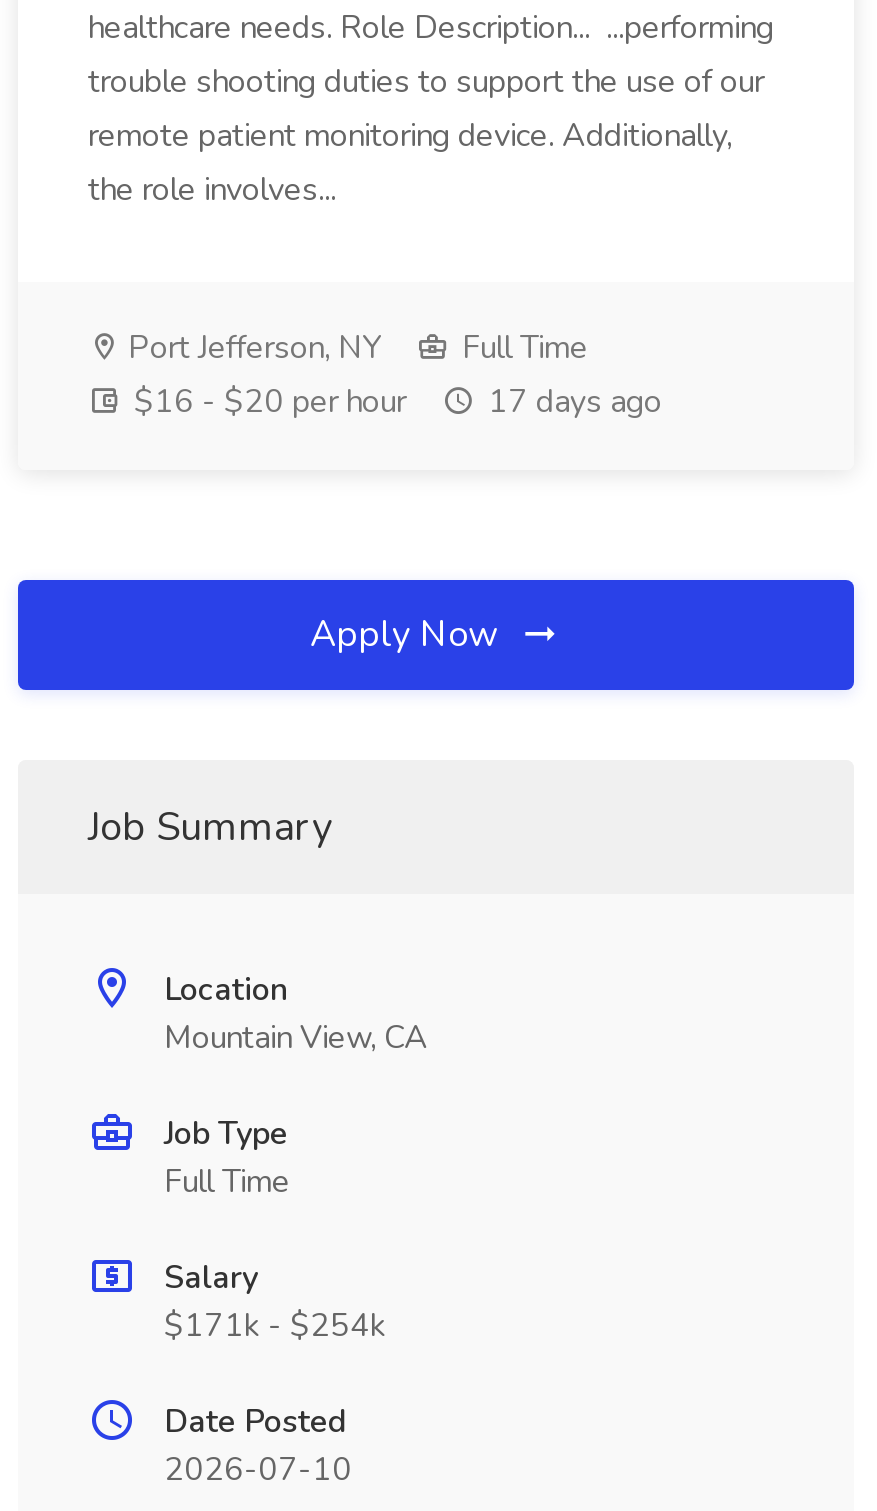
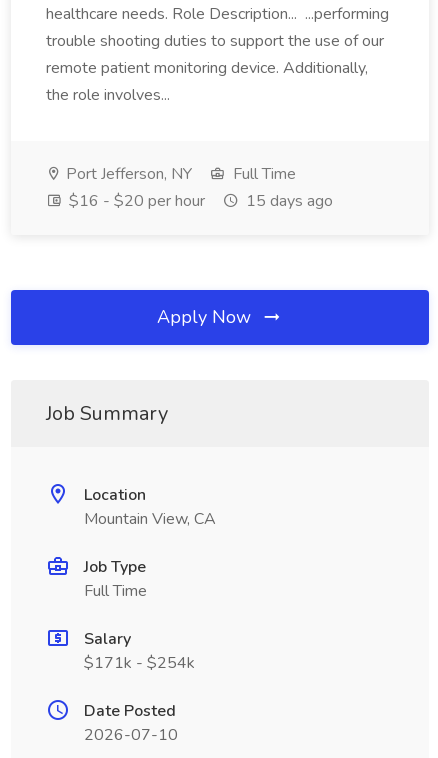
[126,380,662,424] $16 - $20 per hour 17 days ago -> [65,190,333,212] $16 - $20 per hour 15 days ago

